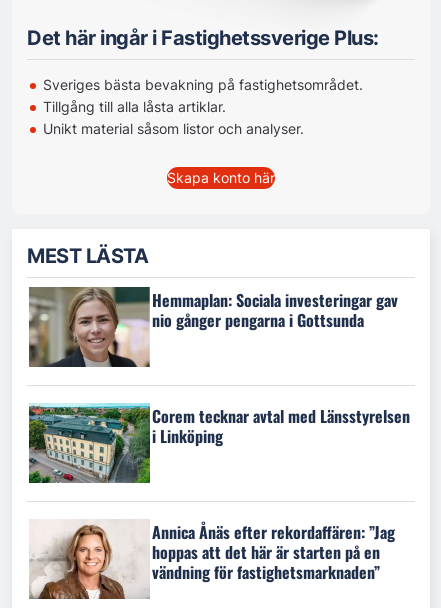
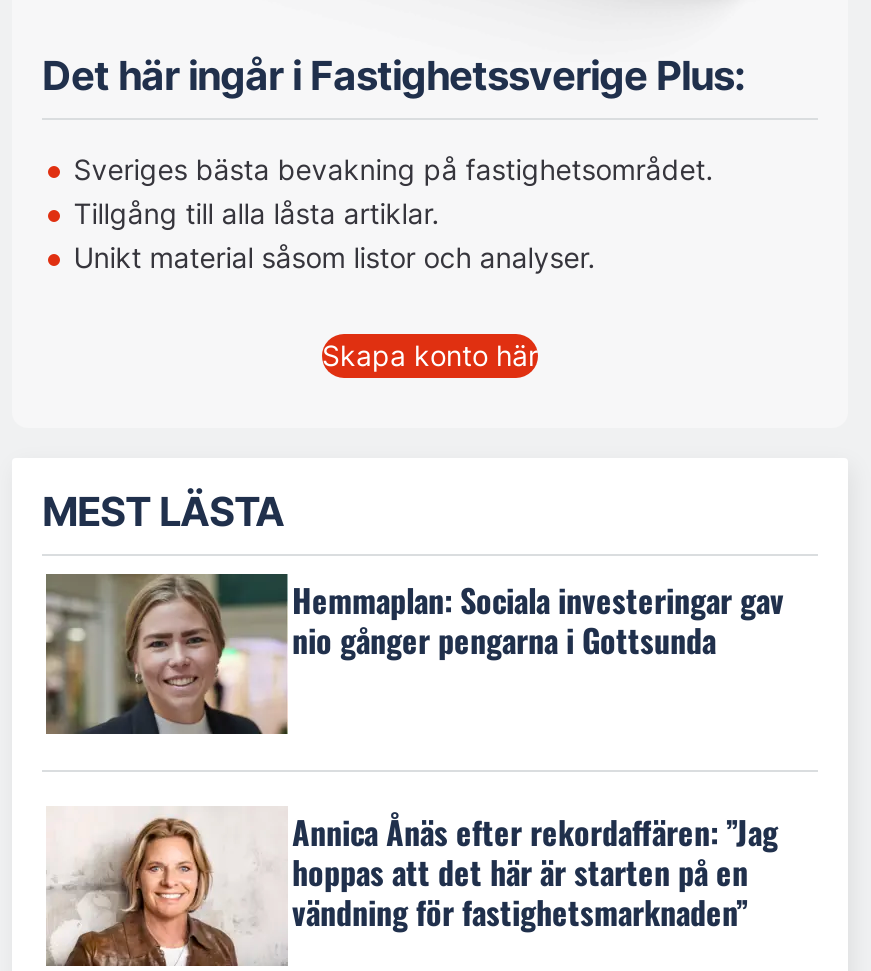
[28,403,410,484] [image] | Corem tecknar avtal med Länsstyrelsen | i Linköping -> none

